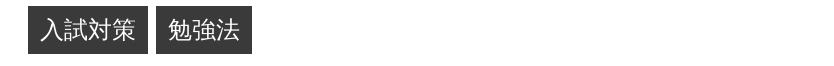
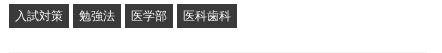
none -> [131,8,231,23] 医学部 | 医科歯科

